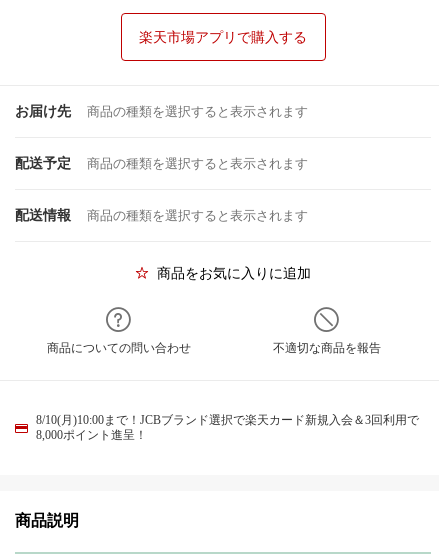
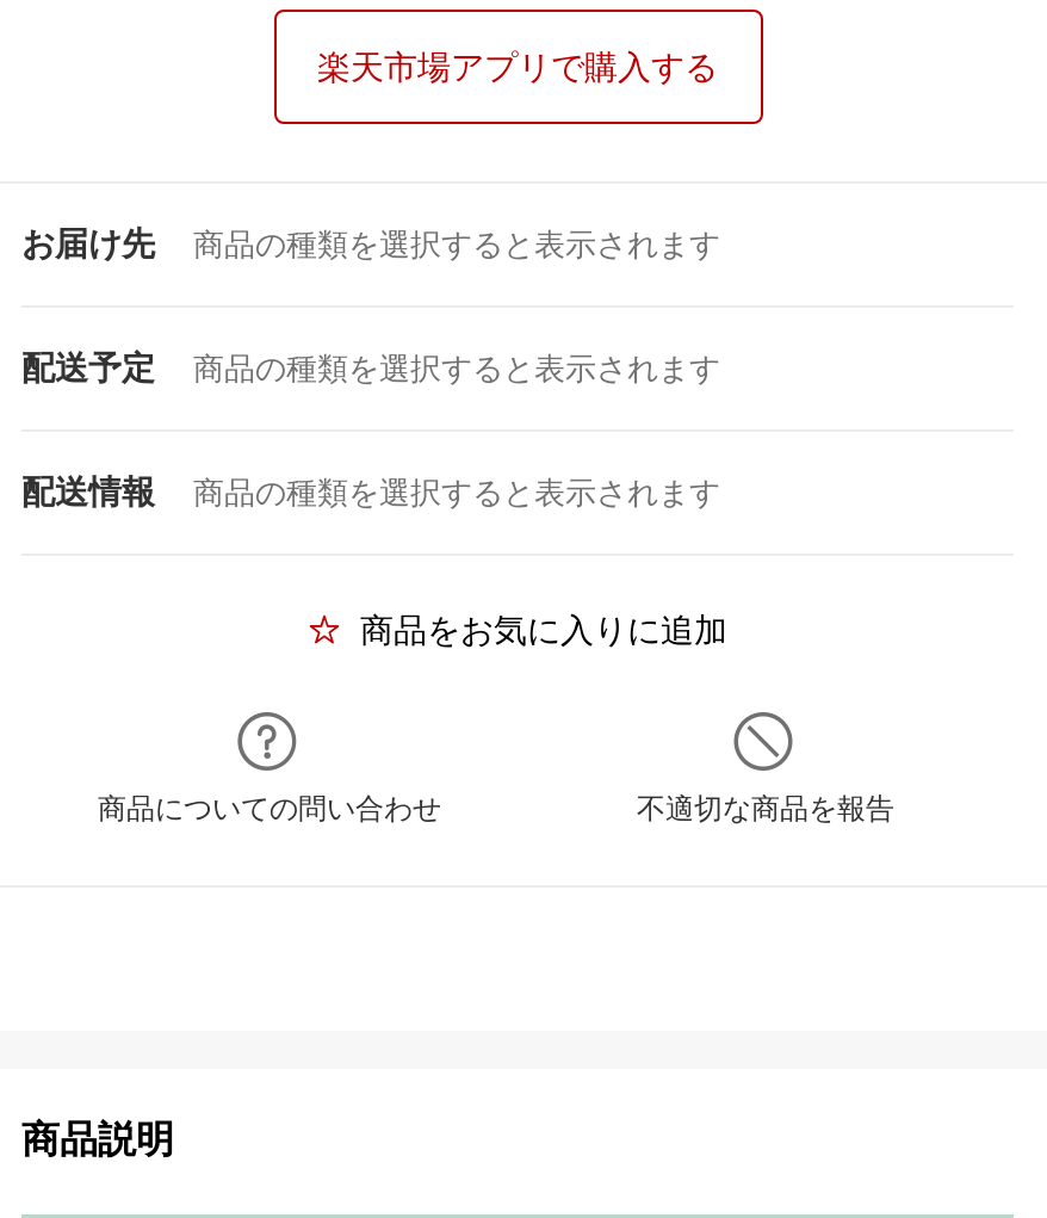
[36,413,419,442] 8/10(月)10:00まで！JCBブランド選択で楽天カード新規入会＆3回利用で | 8,000ポイント進呈！ -> none

